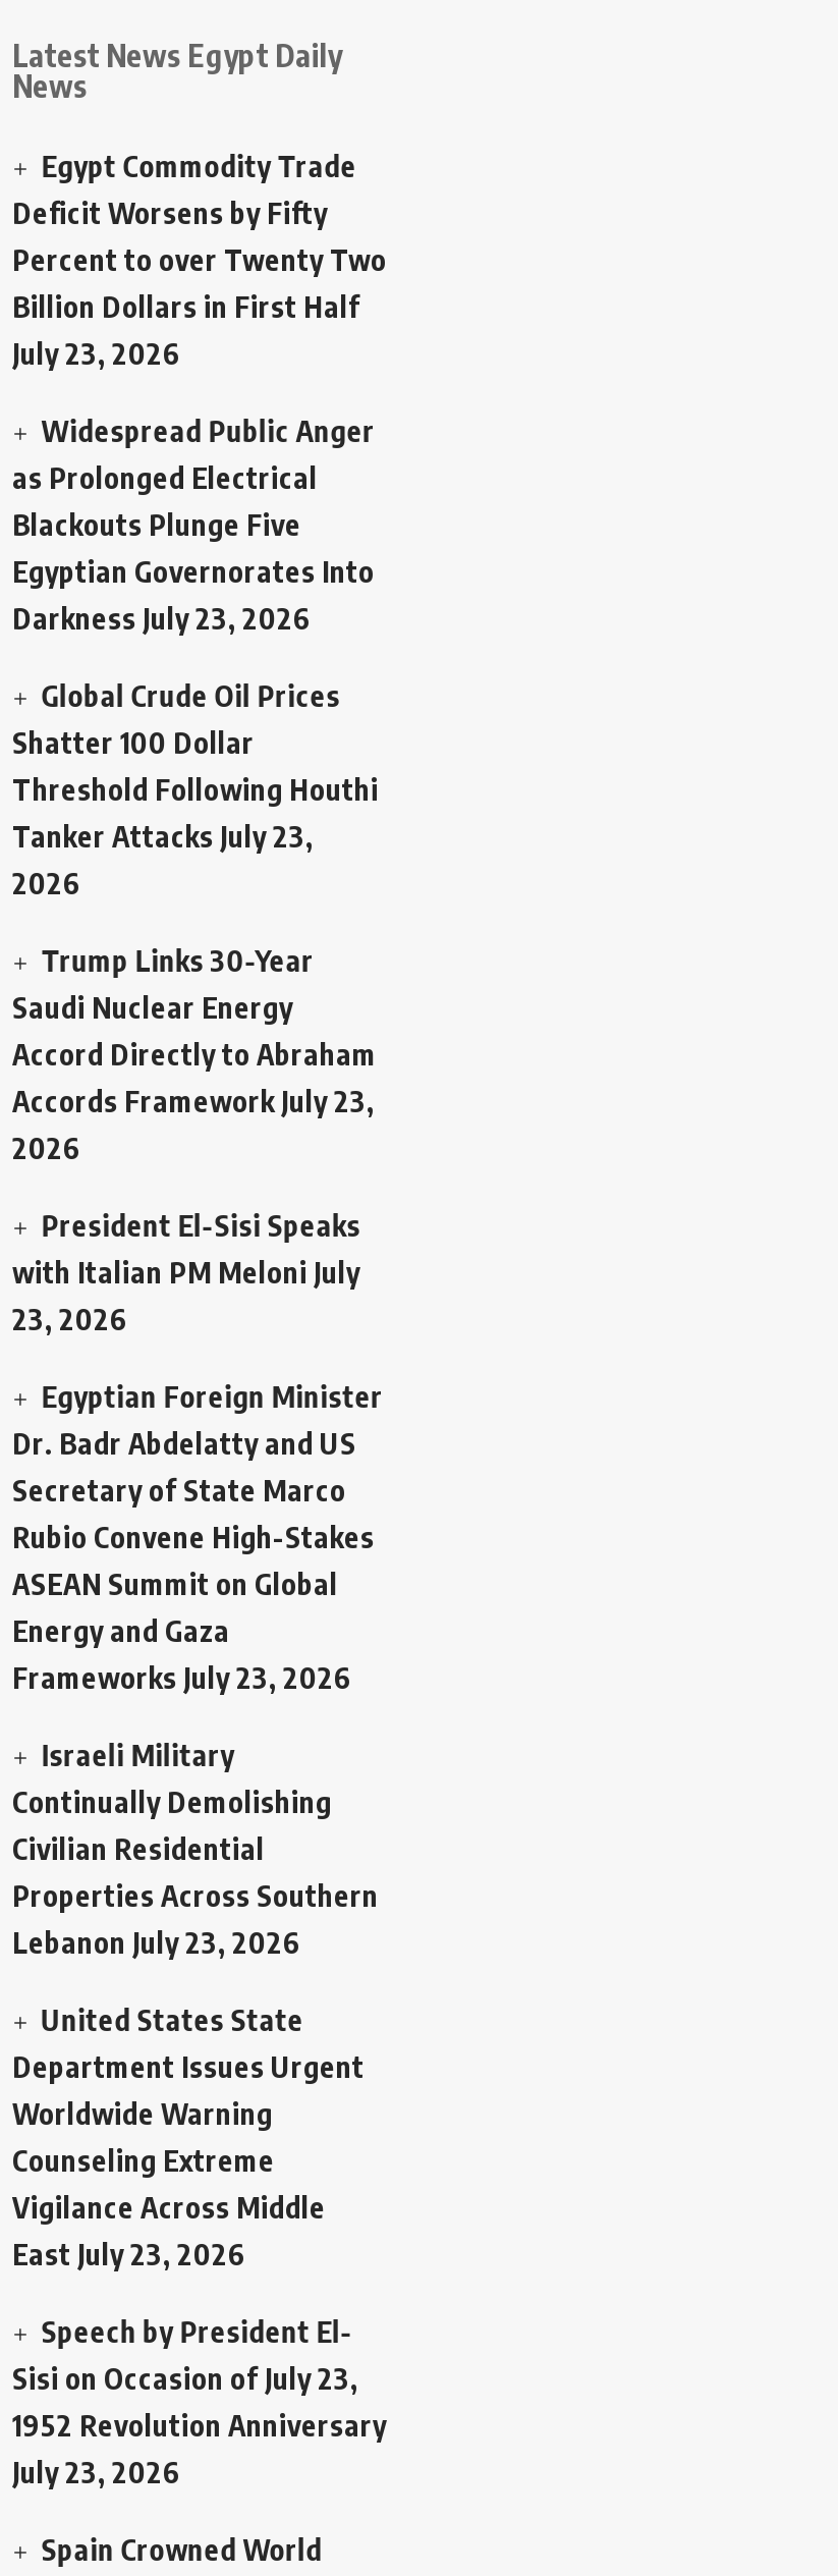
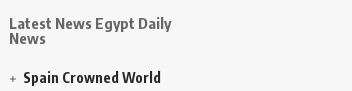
[12,149,387,2490] Egypt Commodity Trade | Deficit Worsens by Fifty | Percent to over Twenty Two | Billion Dollars in First Half | July 23, 2026 | Widespread Public Anger | as Prolonged Electrical | Blackouts Plunge Five | Egyptian Governorates Into | Darkness July 23, 2026 | Global Crude Oil Prices | Shatter 100 Dollar | Threshold Following Houthi | Tanker Attacks July 23, | 2026 | Trump Links 30-Year | Saudi Nuclear Energy | Accord Directly to Abraham | Accords Framework July 23, | 2026 | President El-Sisi Speaks | with Italian PM Meloni July | 23, 2026 | Egyptian Foreign Minister | Dr. Badr Abdelatty and US | Secretary of State Marco | Rubio Convene High-Stakes | ASEAN Summit on Global | Energy and Gaza | Frameworks July 23, 2026 | Israeli Military | Continually Demolishing | Civilian Residential | Properties Across Southern | Lebanon July 23, 2026 | United States State | Department Issues Urgent | Worldwide Warning | Counseling Extreme | Vigilance Across Middle | East July 23, 2026 | Speech by President El- | Sisi on Occasion of July 23, | 1952 Revolution Anniversary | July 23, 2026 -> none

